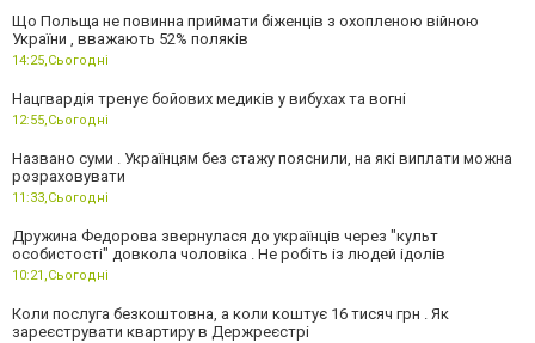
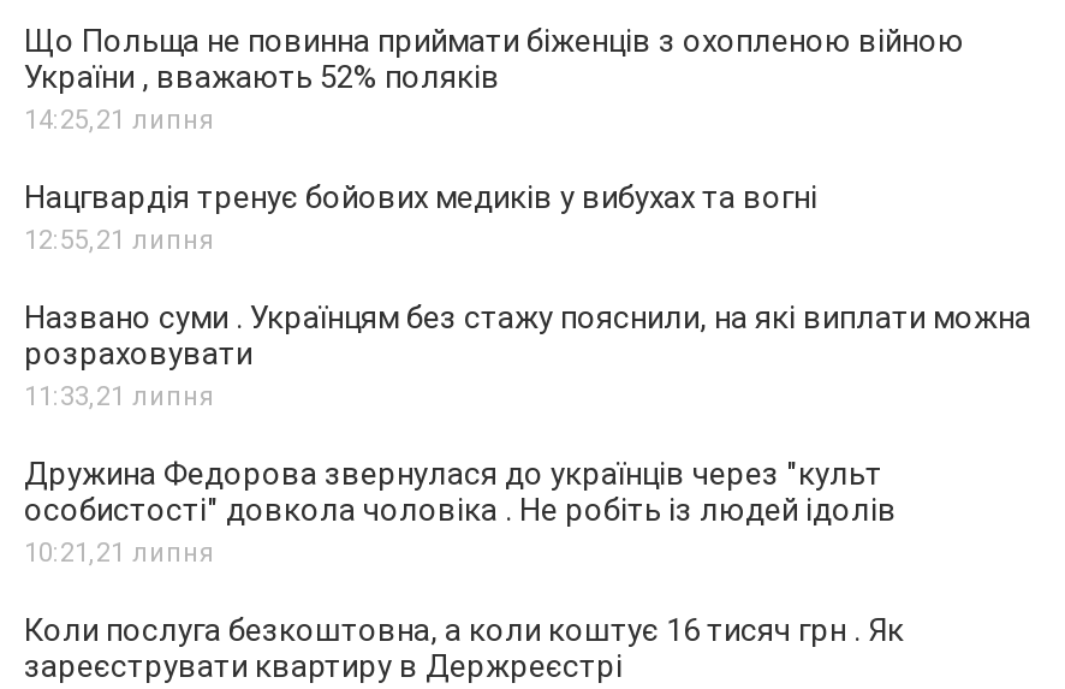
[12,53,109,68] 14:25,Сьогодні -> [24,105,214,136] 14:25,21 липня
[12,112,109,128] 12:55,Сьогодні -> [24,225,214,256] 12:55,21 липня
[12,190,109,206] 11:33,Сьогодні -> [24,381,214,412] 11:33,21 липня
[12,268,109,283] 10:21, Сьогодні -> [24,537,214,569] 10:21, 21 липня

